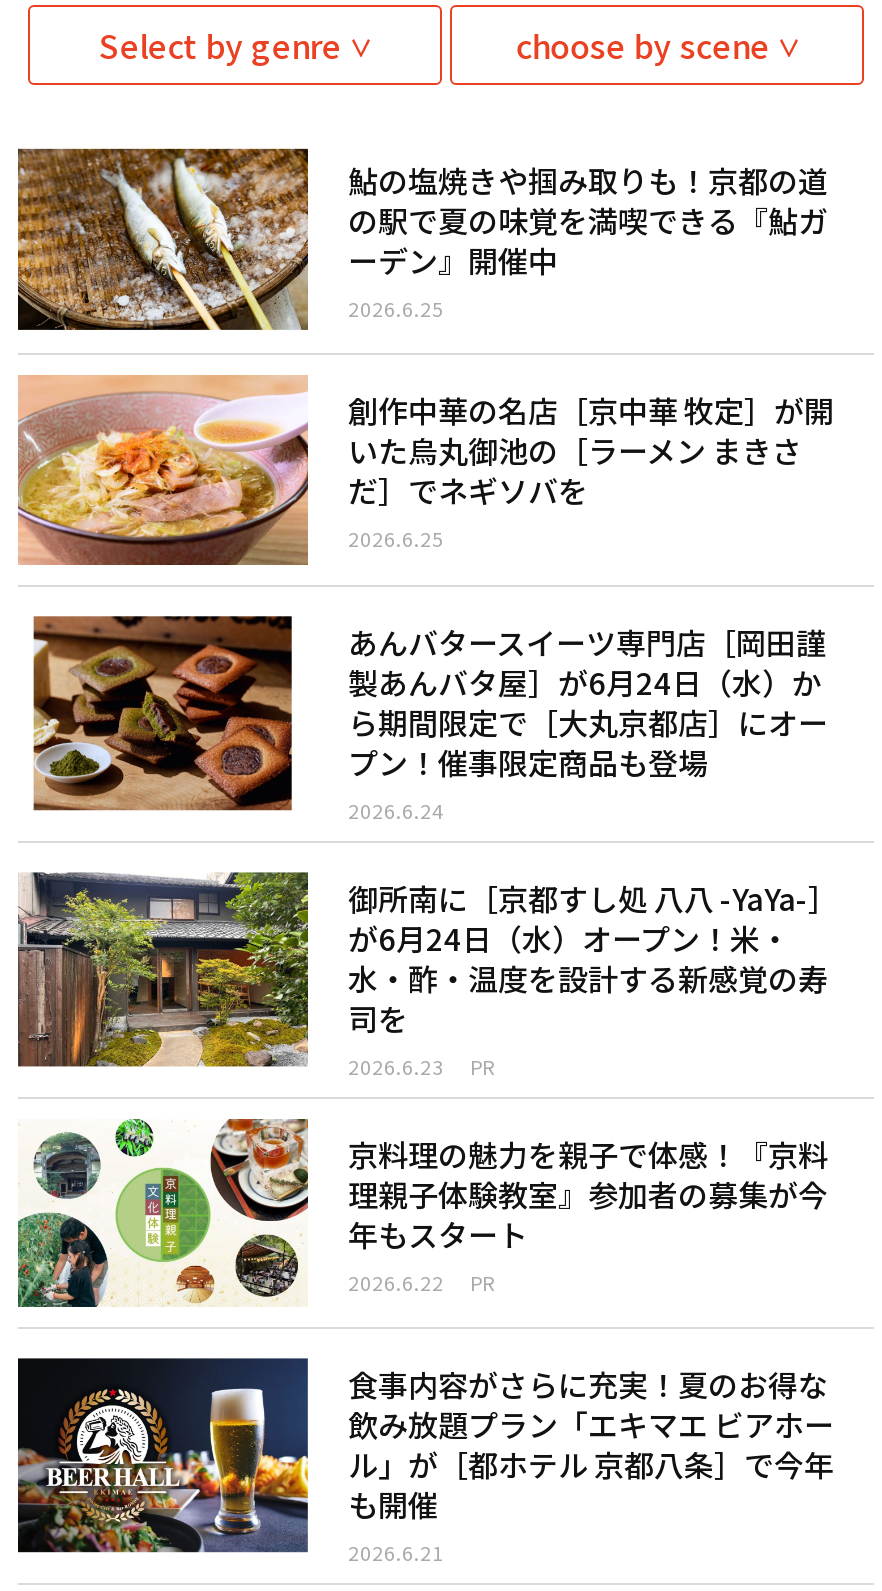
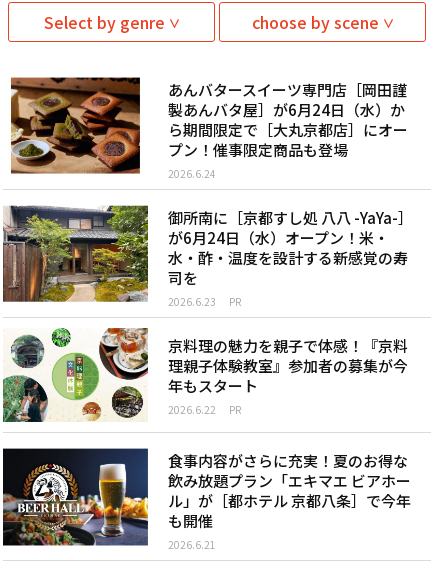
[16,147,834,553] [image] | 鮎の塩焼きや掴み取りも！京都の道 | の駅で夏の味覚を満喫できる『鮎ガ | ーデン』開催中 | 2026.6.25 | 創作中華の名店［京中華 牧定］が開 | いた烏丸御池の［ラーメン まきさ | だ］でネギソバを | 2026.6.25 -> none
[16,373,310,567] [image] -> none

